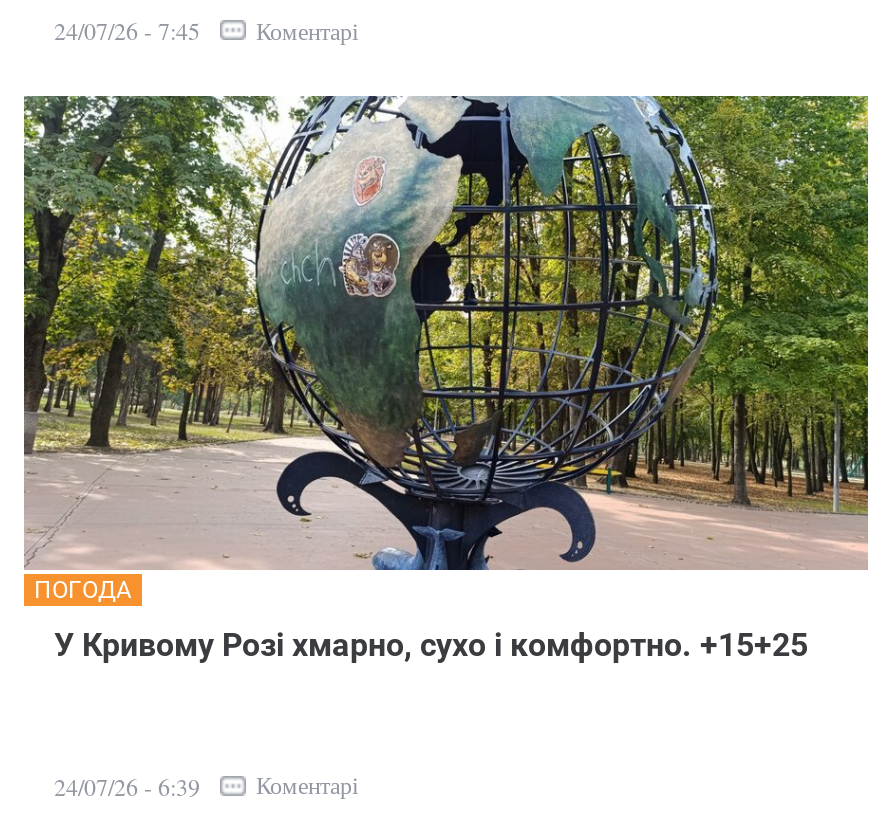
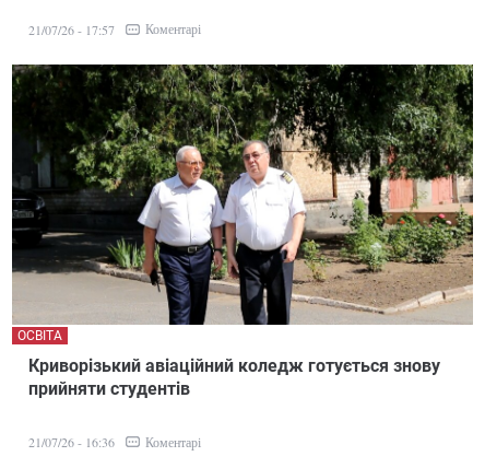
[54,14,358,47] 24/07/26 - 7:45 Коментарі -> [28,20,201,38] 21/07/26 - 17:57 Коментарі
[22,95,870,604] [image] | ПОГОДА -> [11,63,474,343] [image] | ОСВІТА
[54,626,808,664] У Кривому Розі хмарно, сухо і комфортно. +15+25 -> [28,355,440,399] Криворізький авіаційний коледж готується знову | прийняти студентів
[54,768,358,801] 24/07/26 - 6:39 Коментарі -> [28,433,201,451] 21/07/26 - 16:36 Коментарі

